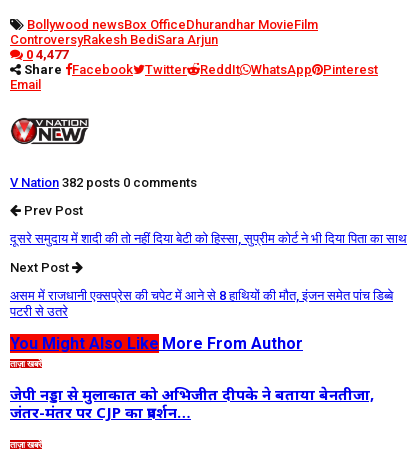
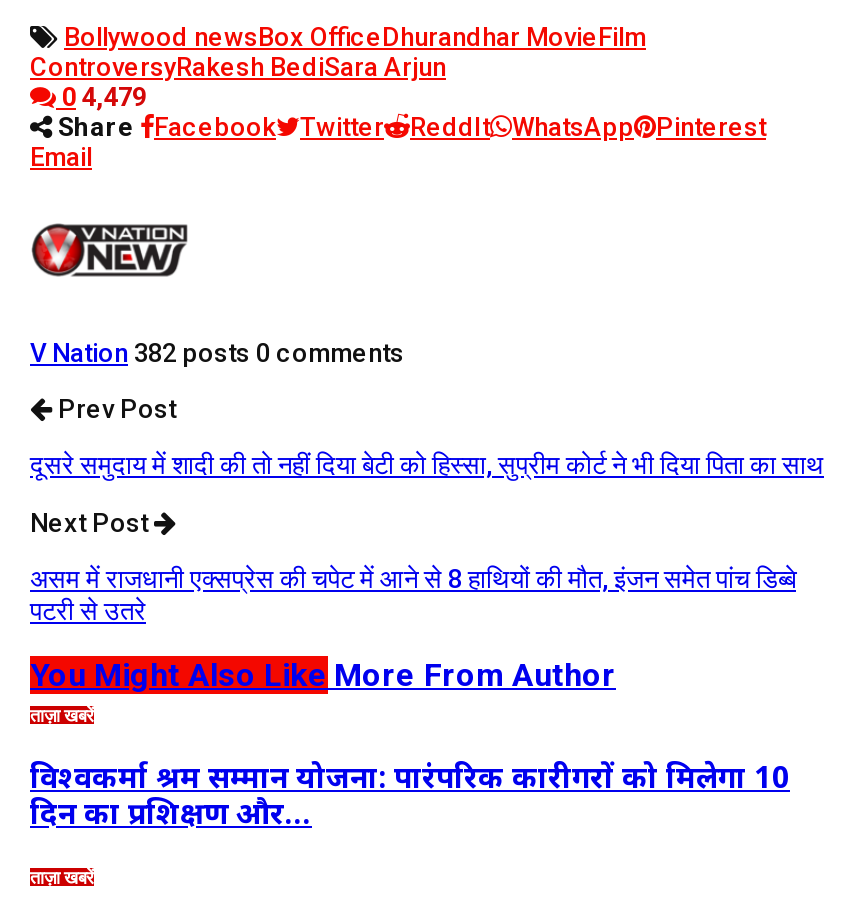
[26,47,68,62] 0 4,477 -> [62,81,146,111] 0 4,479
[10,384,374,422] जेपी नड्डा से मुलाकात को अभिजीत दीपके ने बताया बेनतीजा, | जंतर-मंतर पर CJP का प्रदर्शन… -> [30,755,790,831] विश्वकर्मा श्रम सम्मान योजना: पारंपरिक कारीगरों को मिलेगा 10 | दिन का प्रशिक्षण और…

